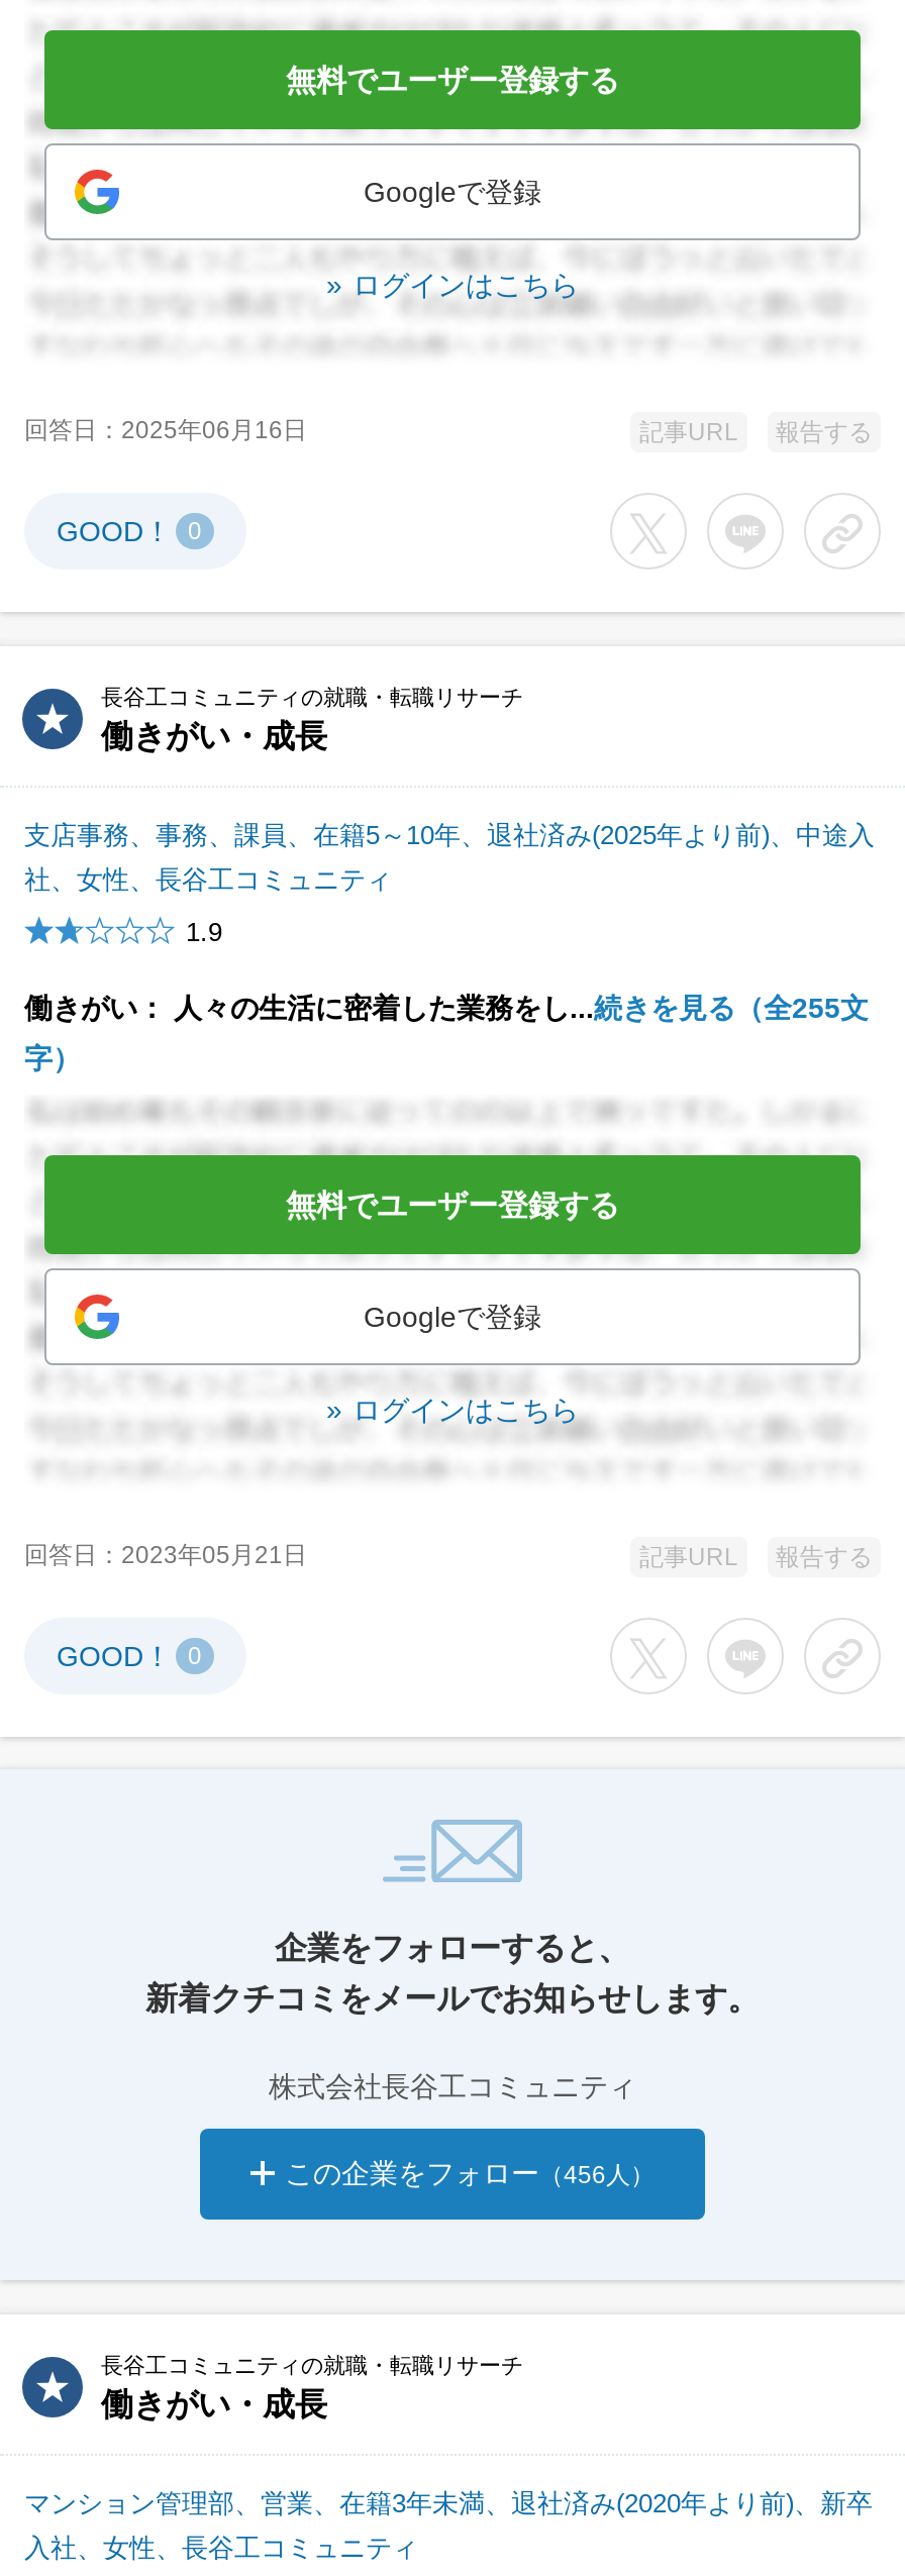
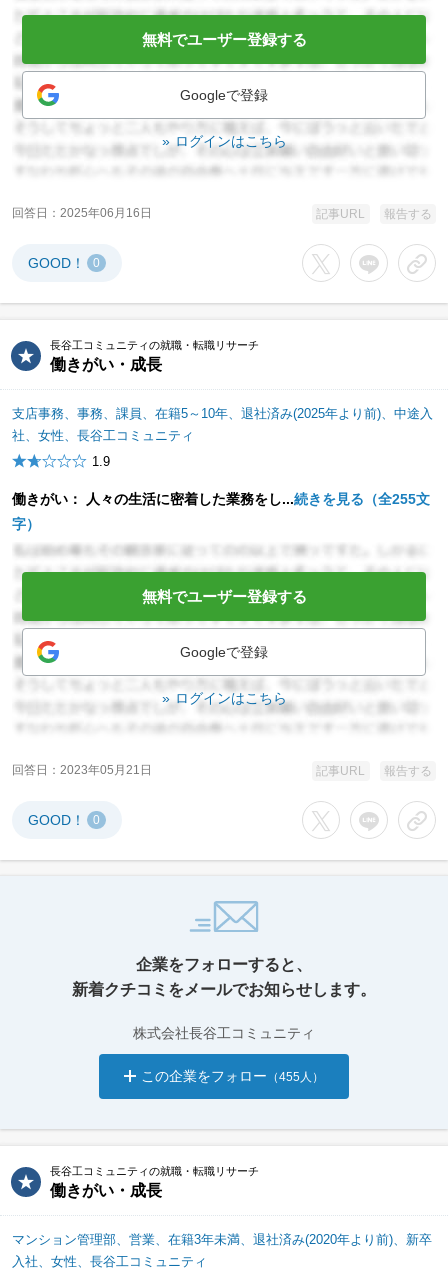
[285,2157,655,2189] この企業をフォロー（456人） -> [141,1068,324,1084] この企業をフォロー（455人）

